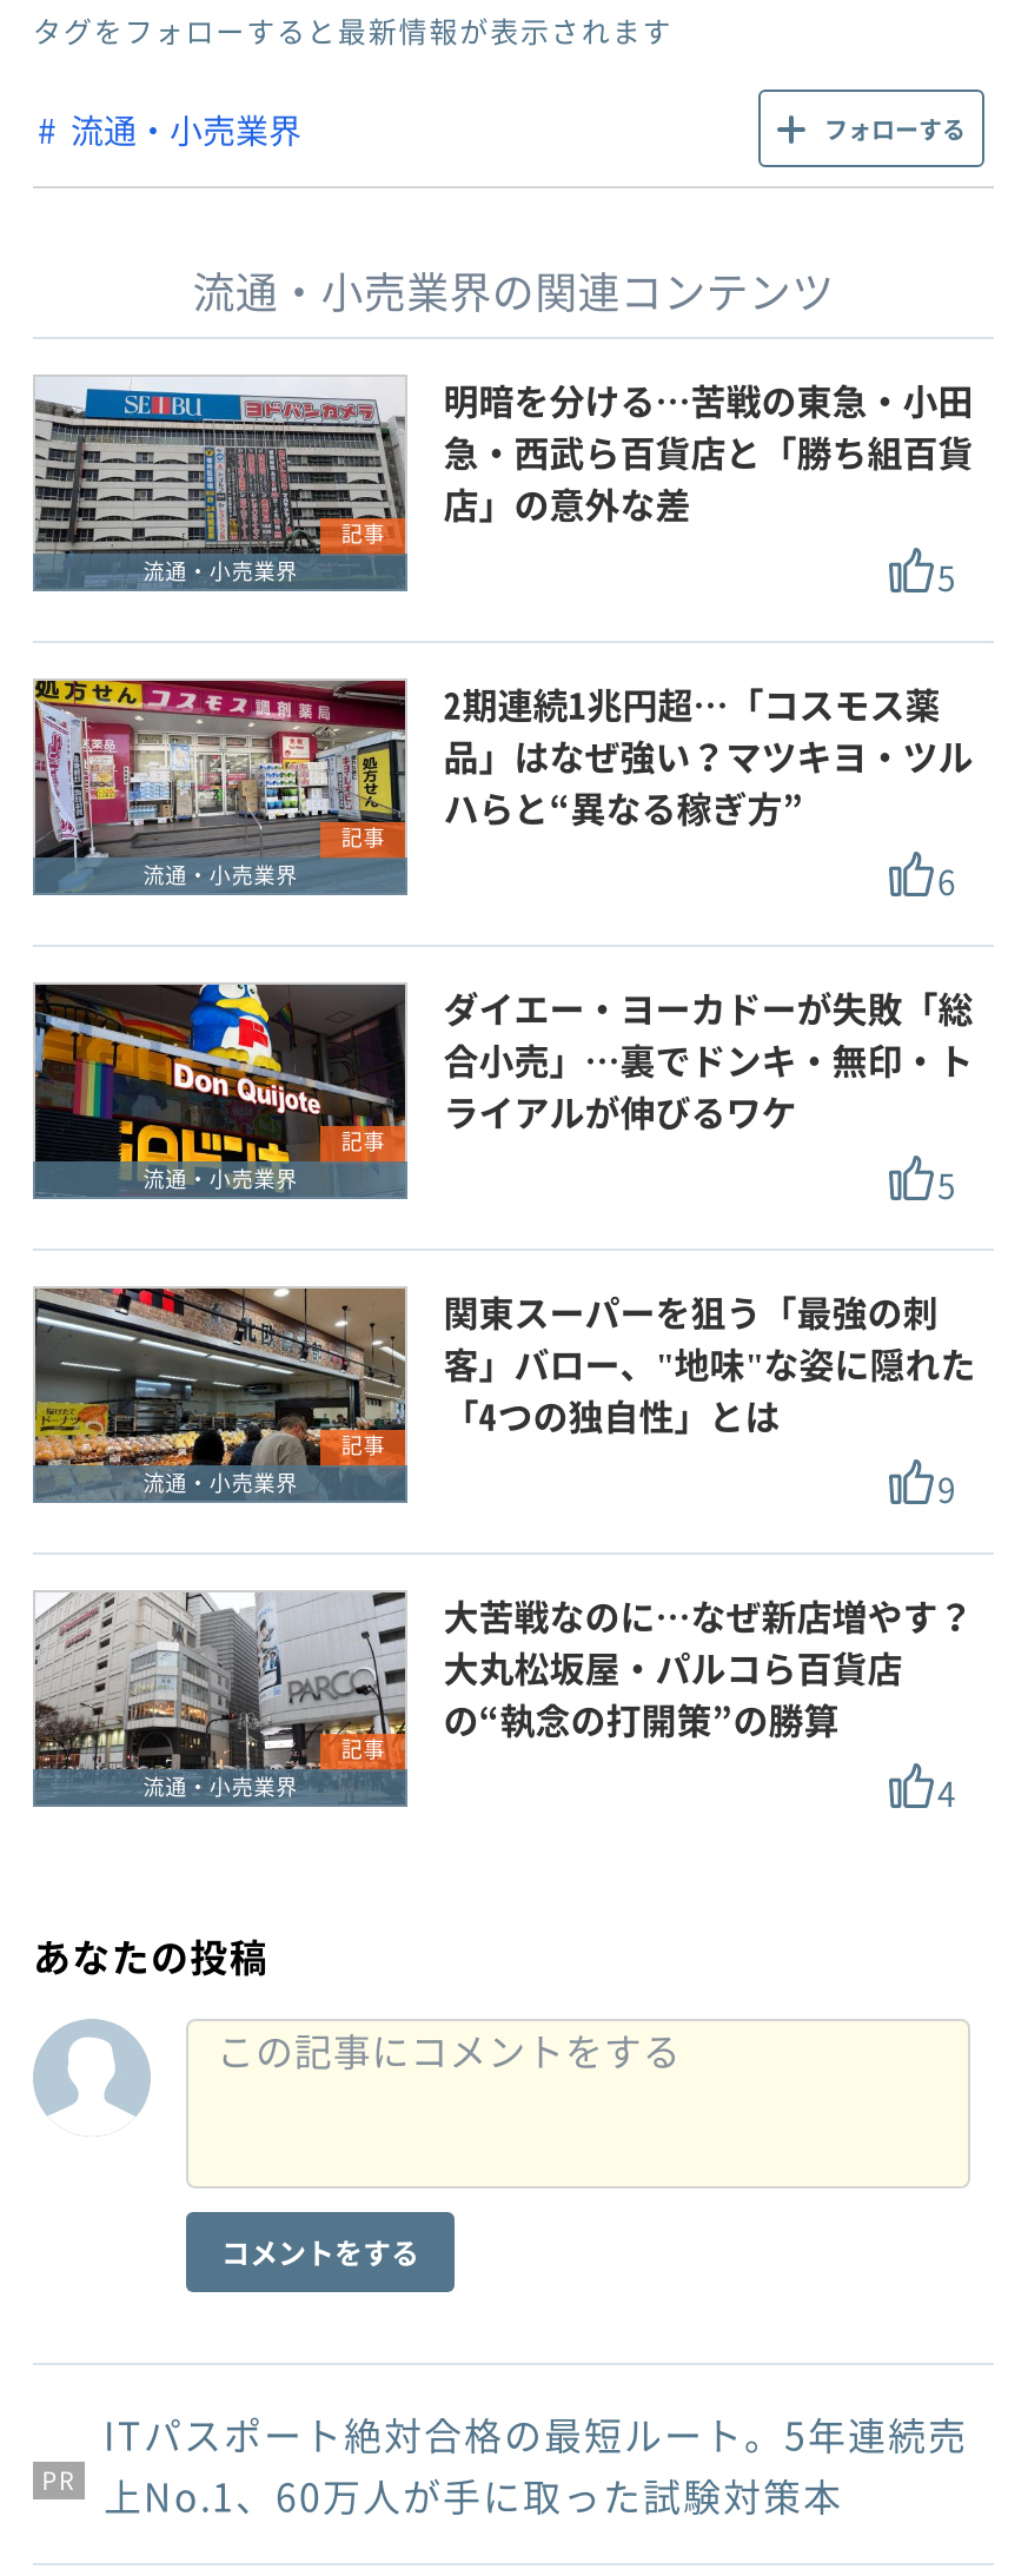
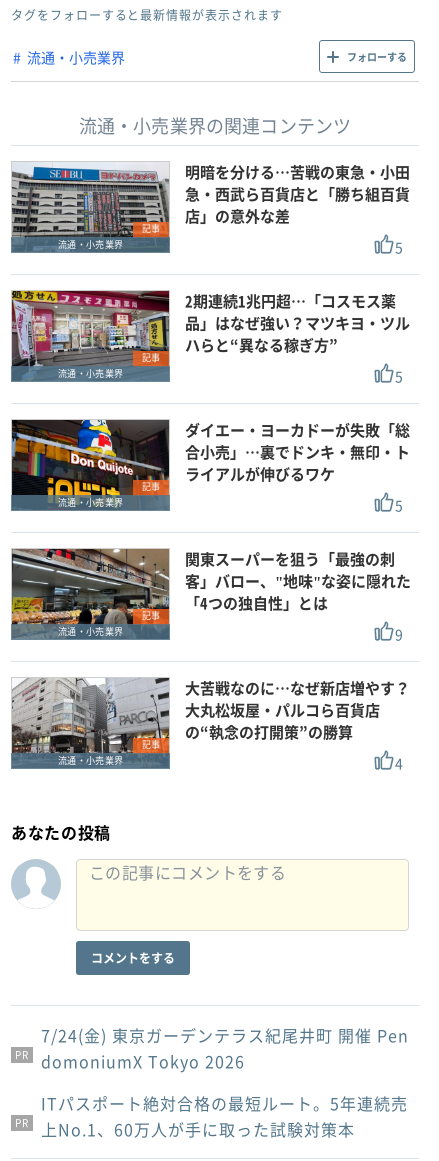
[937,858,955,906] 6 -> [395,366,402,386] 5
none -> [41,1023,409,1073] 7/24(金) 東京ガーデンテラス紀尾井町 開催 Pen | domoniumX Tokyo 2026

